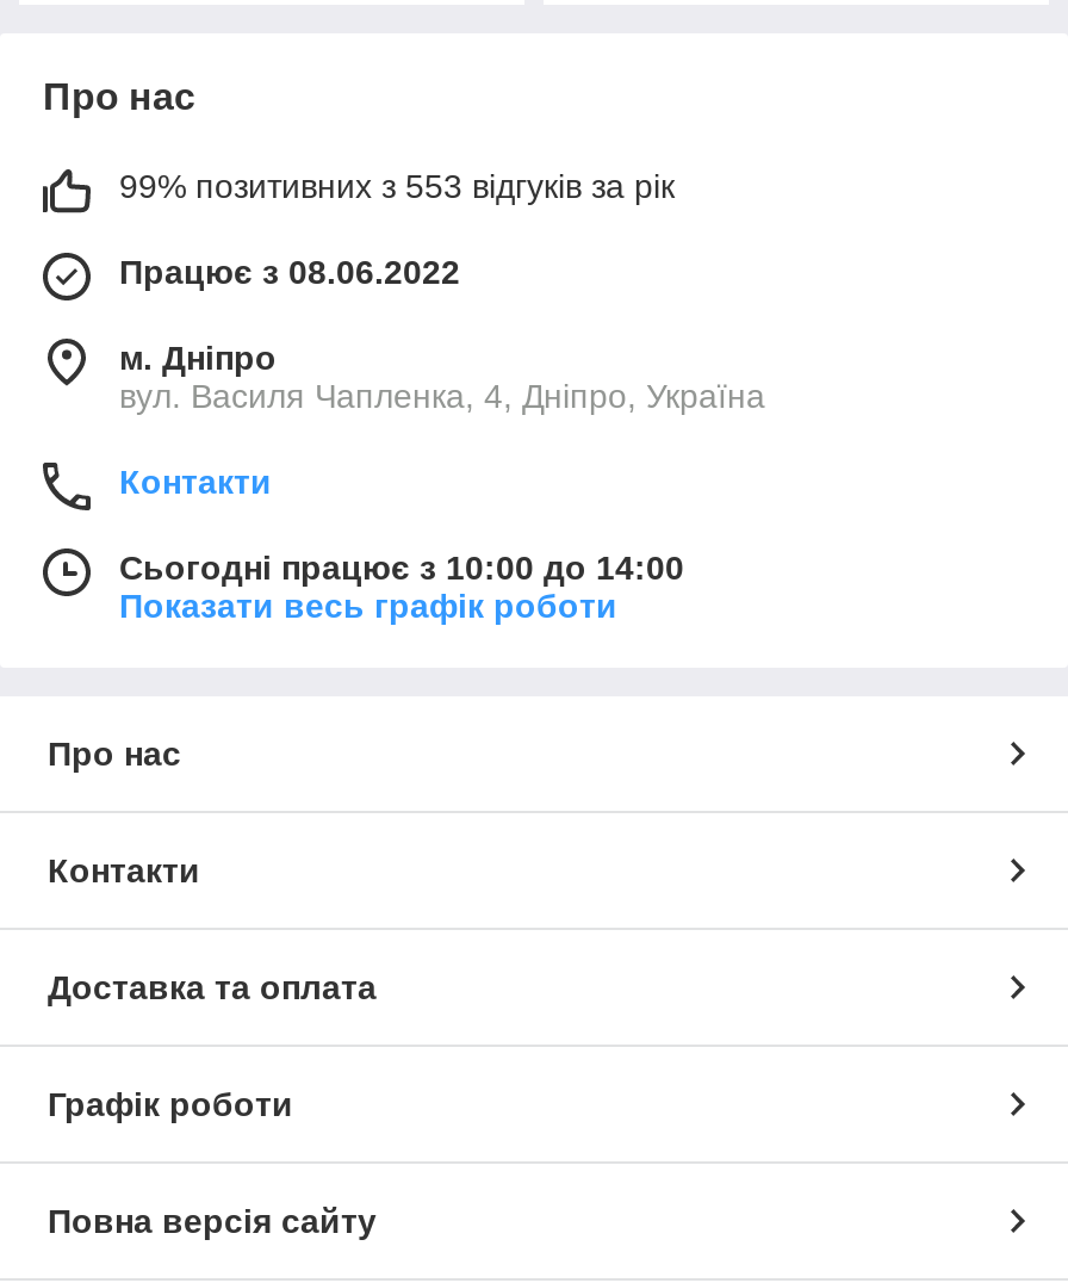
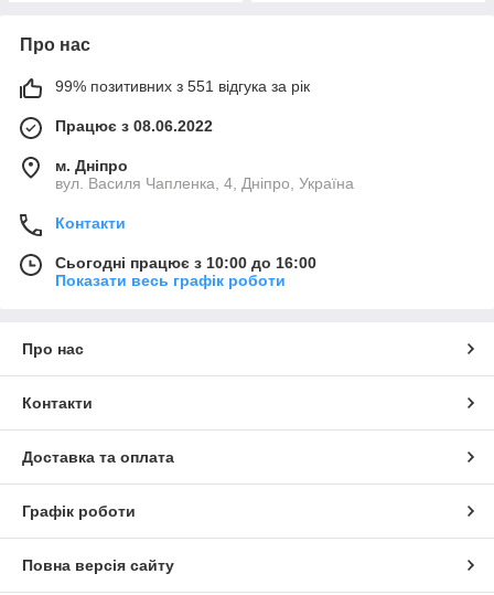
[119,168,675,206] 99% позитивних з 553 відгуків за рік -> [55,78,310,95] 99% позитивних з 551 відгука за рік
[119,550,684,588] Сьогодні працює з 10:00 до 14:00 -> [55,254,316,272] Сьогодні працює з 10:00 до 16:00

